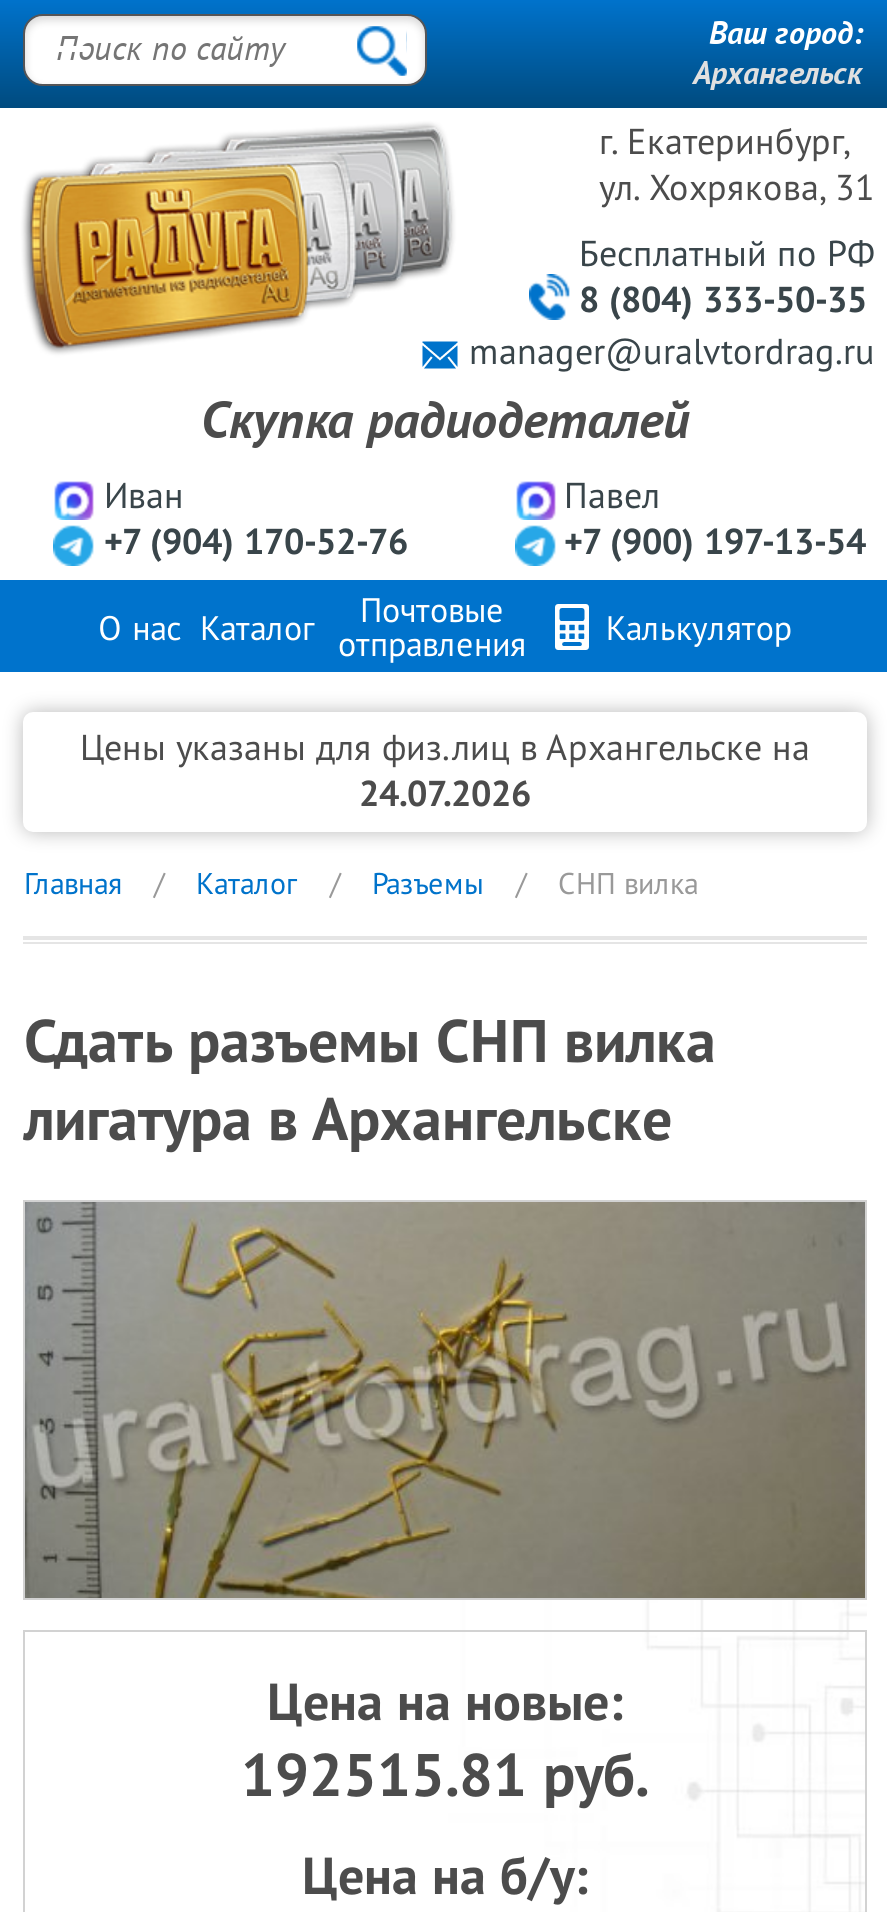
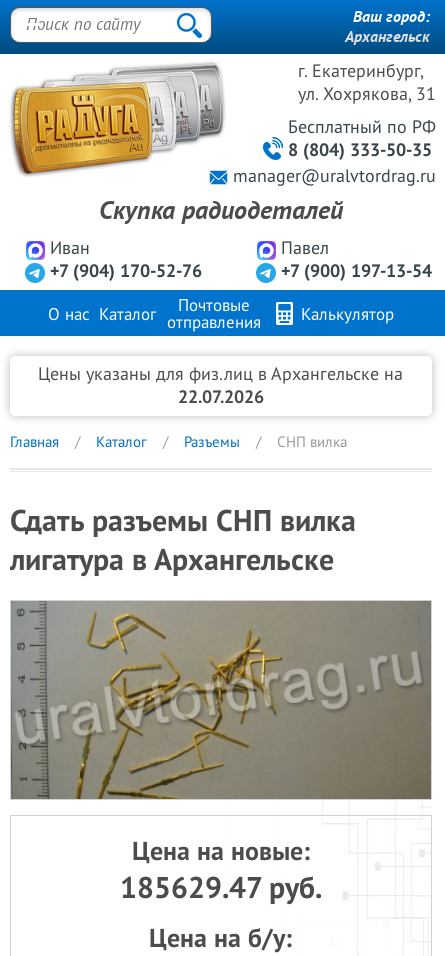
[359,774,531,816] 24.07.2026 -> [178,387,264,408] 22.07.2026
[241,1742,649,1812] 192515.81 руб. -> [120,871,322,906] 185629.47 руб.

